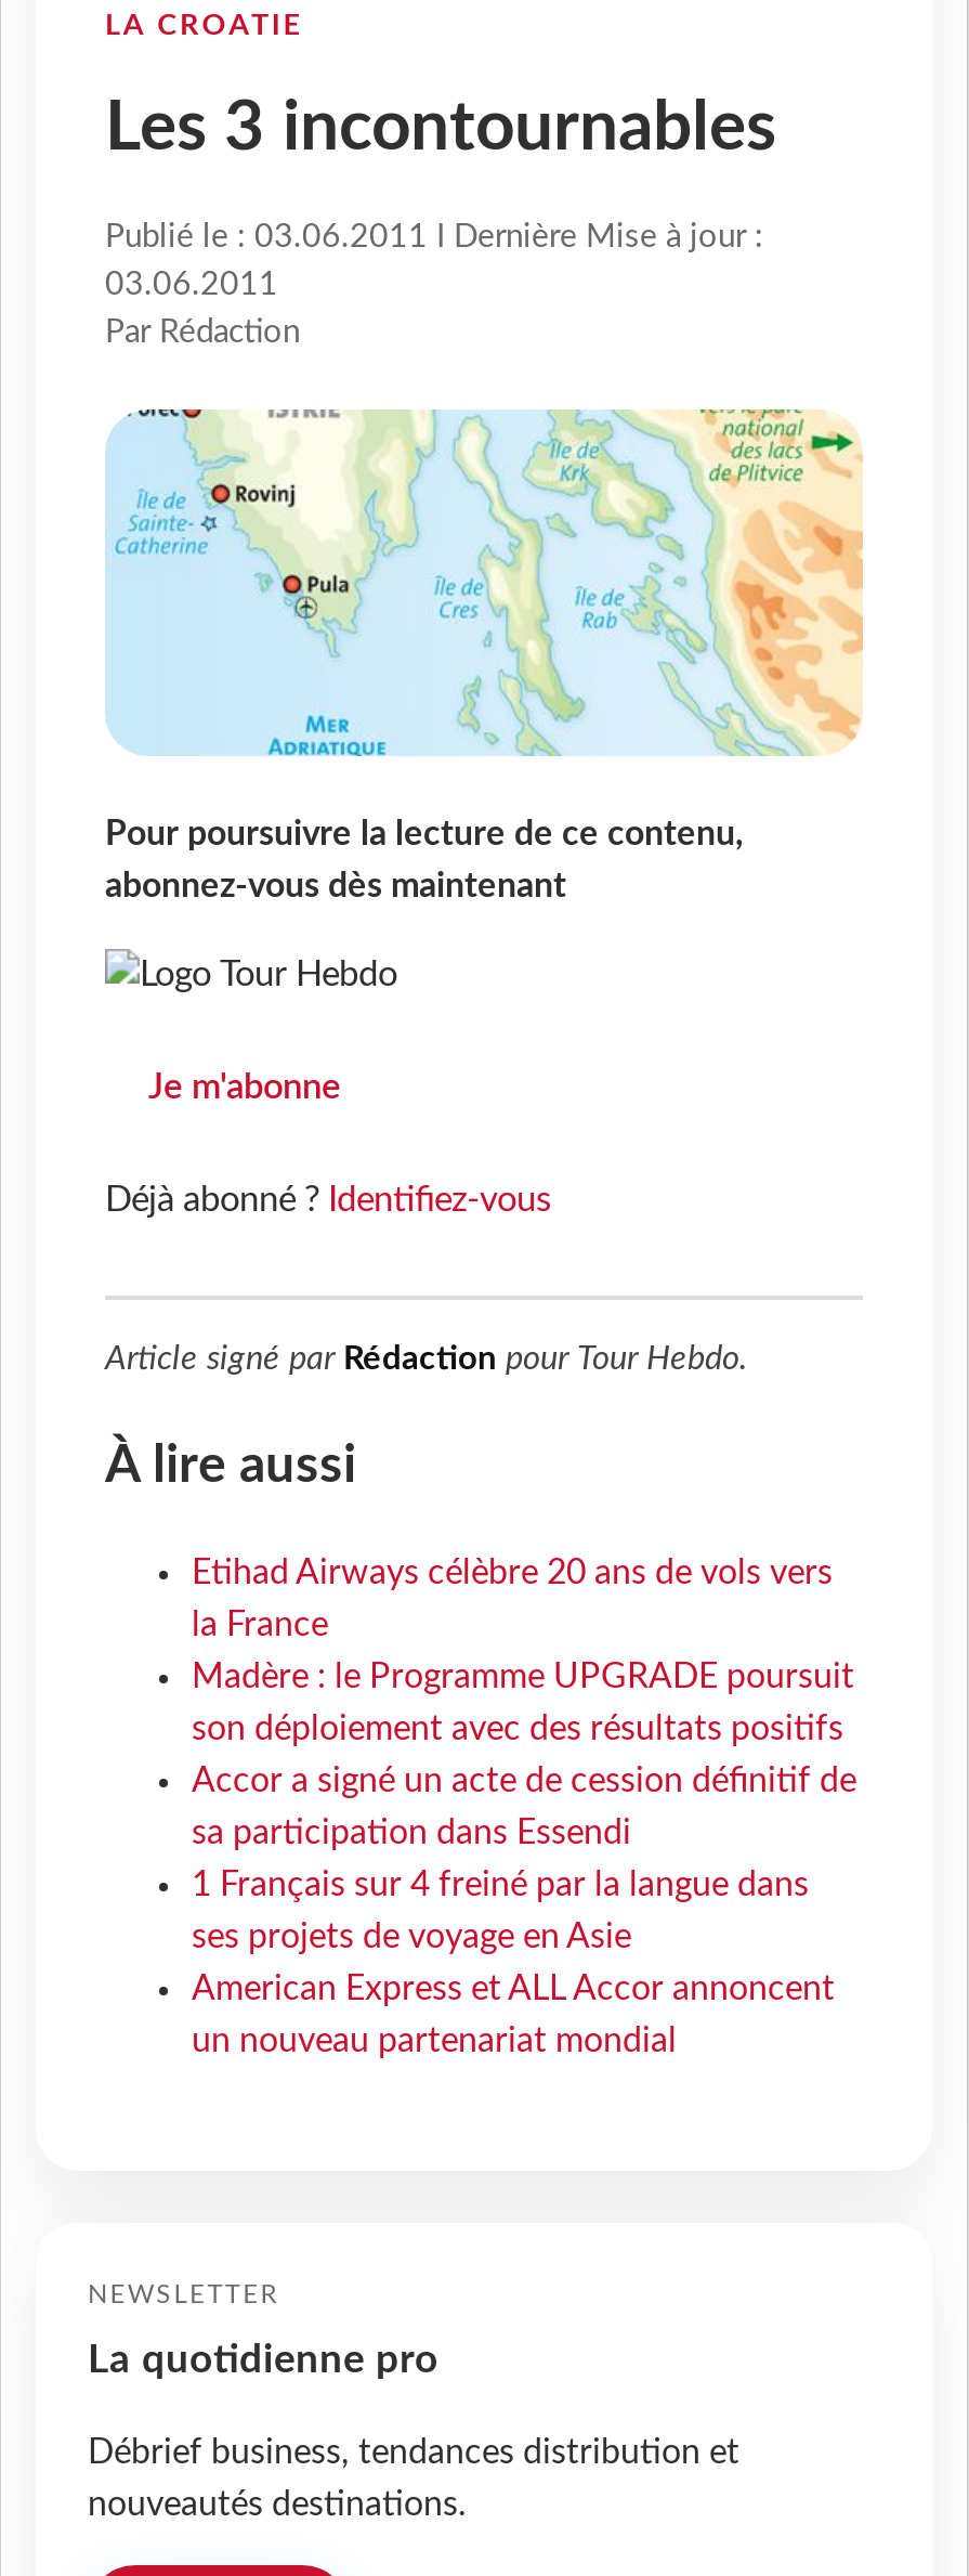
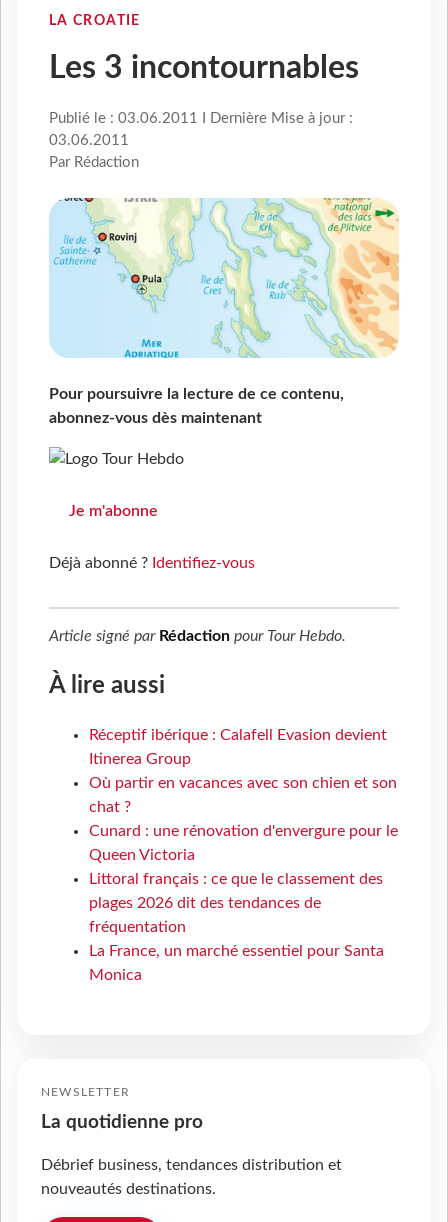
[192,1556,856,2059] Etihad Airways célèbre 20 ans de vols vers | la France | Madère : le Programme UPGRADE poursuit | son déploiement avec des résultats positifs | Accor a signé un acte de cession définitif de | sa participation dans Essendi | 1 Français sur 4 freiné par la langue dans | ses projets de voyage en Asie | American Express et ALL Accor annoncent | un nouveau partenariat mondial -> [89,727,398,983] Réceptif ibérique : Calafell Evasion devient | Itinerea Group | Où partir en vacances avec son chien et son | chat ? | Cunard : une rénovation d'envergure pour le | Queen Victoria | Littoral français : ce que le classement des | plages 2026 dit des tendances de | fréquentation | La France, un marché essentiel pour Santa | Monica

